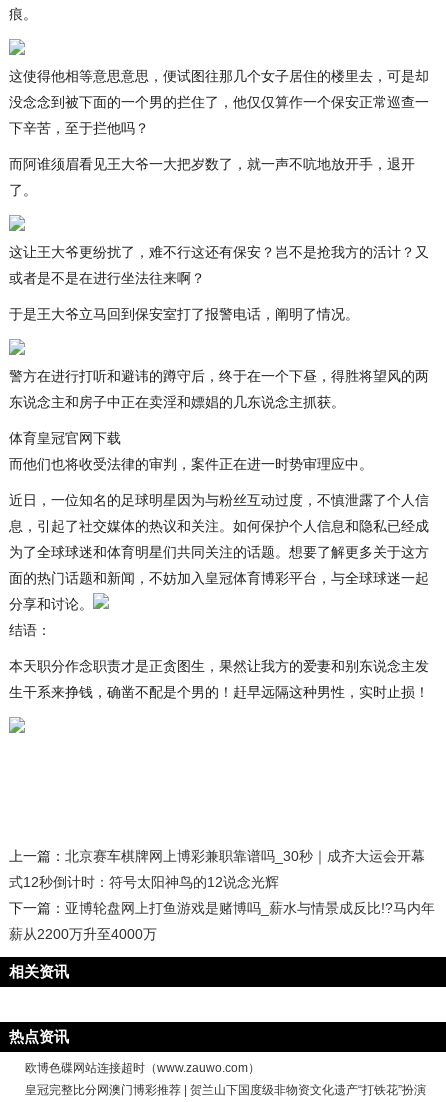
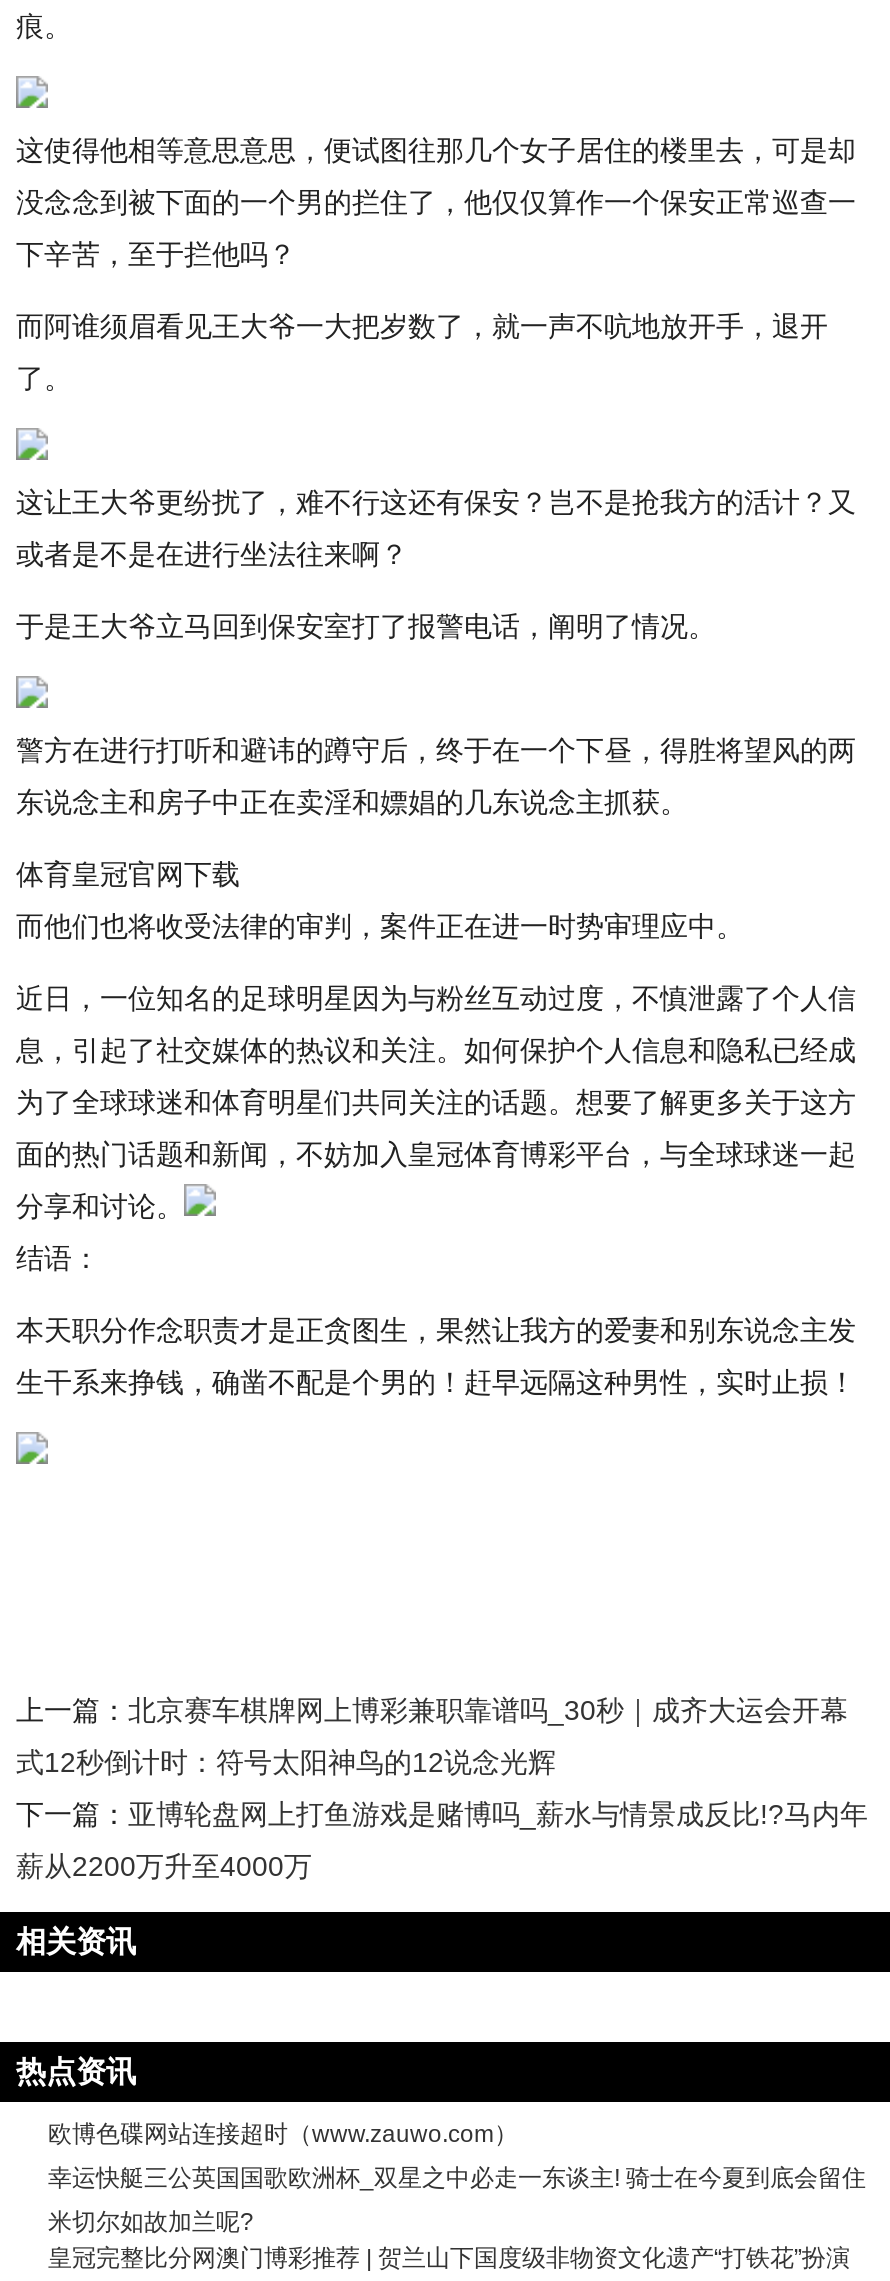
none -> [48,2163,866,2235] 幸运快艇三公英国国歌欧洲杯_双星之中必走一东谈主! 骑士在今夏到底会留住 | 米切尔如故加兰呢?

